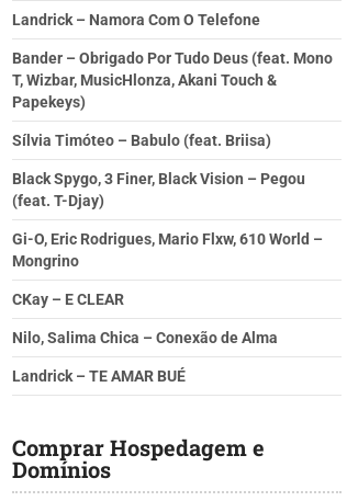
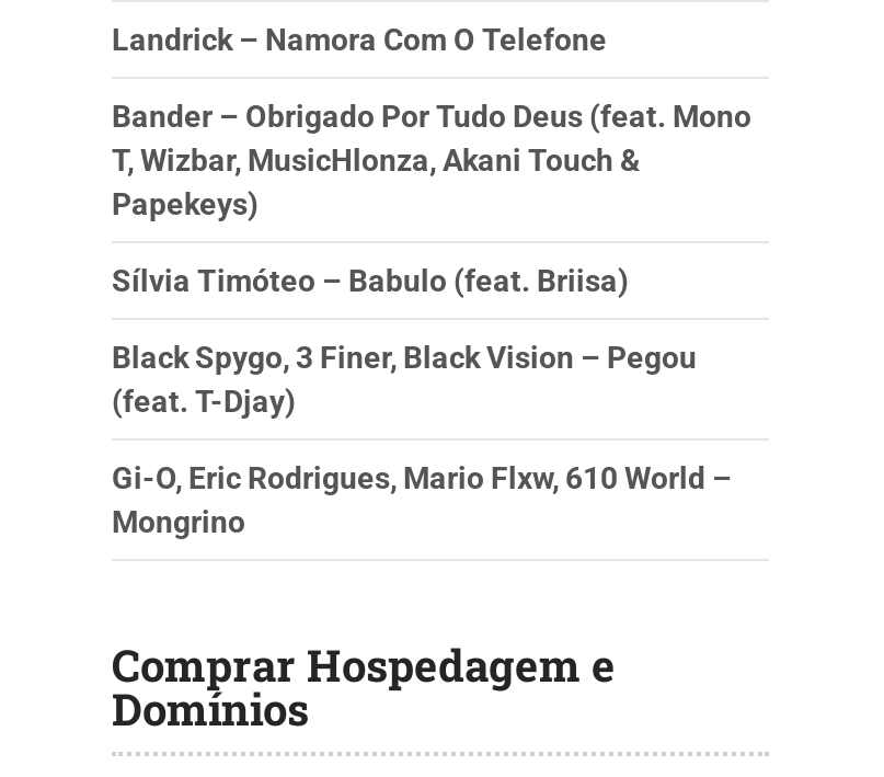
[12,291,278,385] CKay – E CLEAR | Nilo, Salima Chica – Conexão de Alma | Landrick – TE AMAR BUÉ -> none

